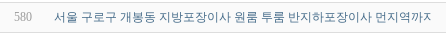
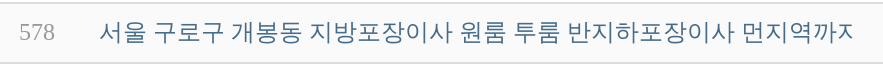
[14,10,32,24] 580 -> [19,18,55,46] 578

